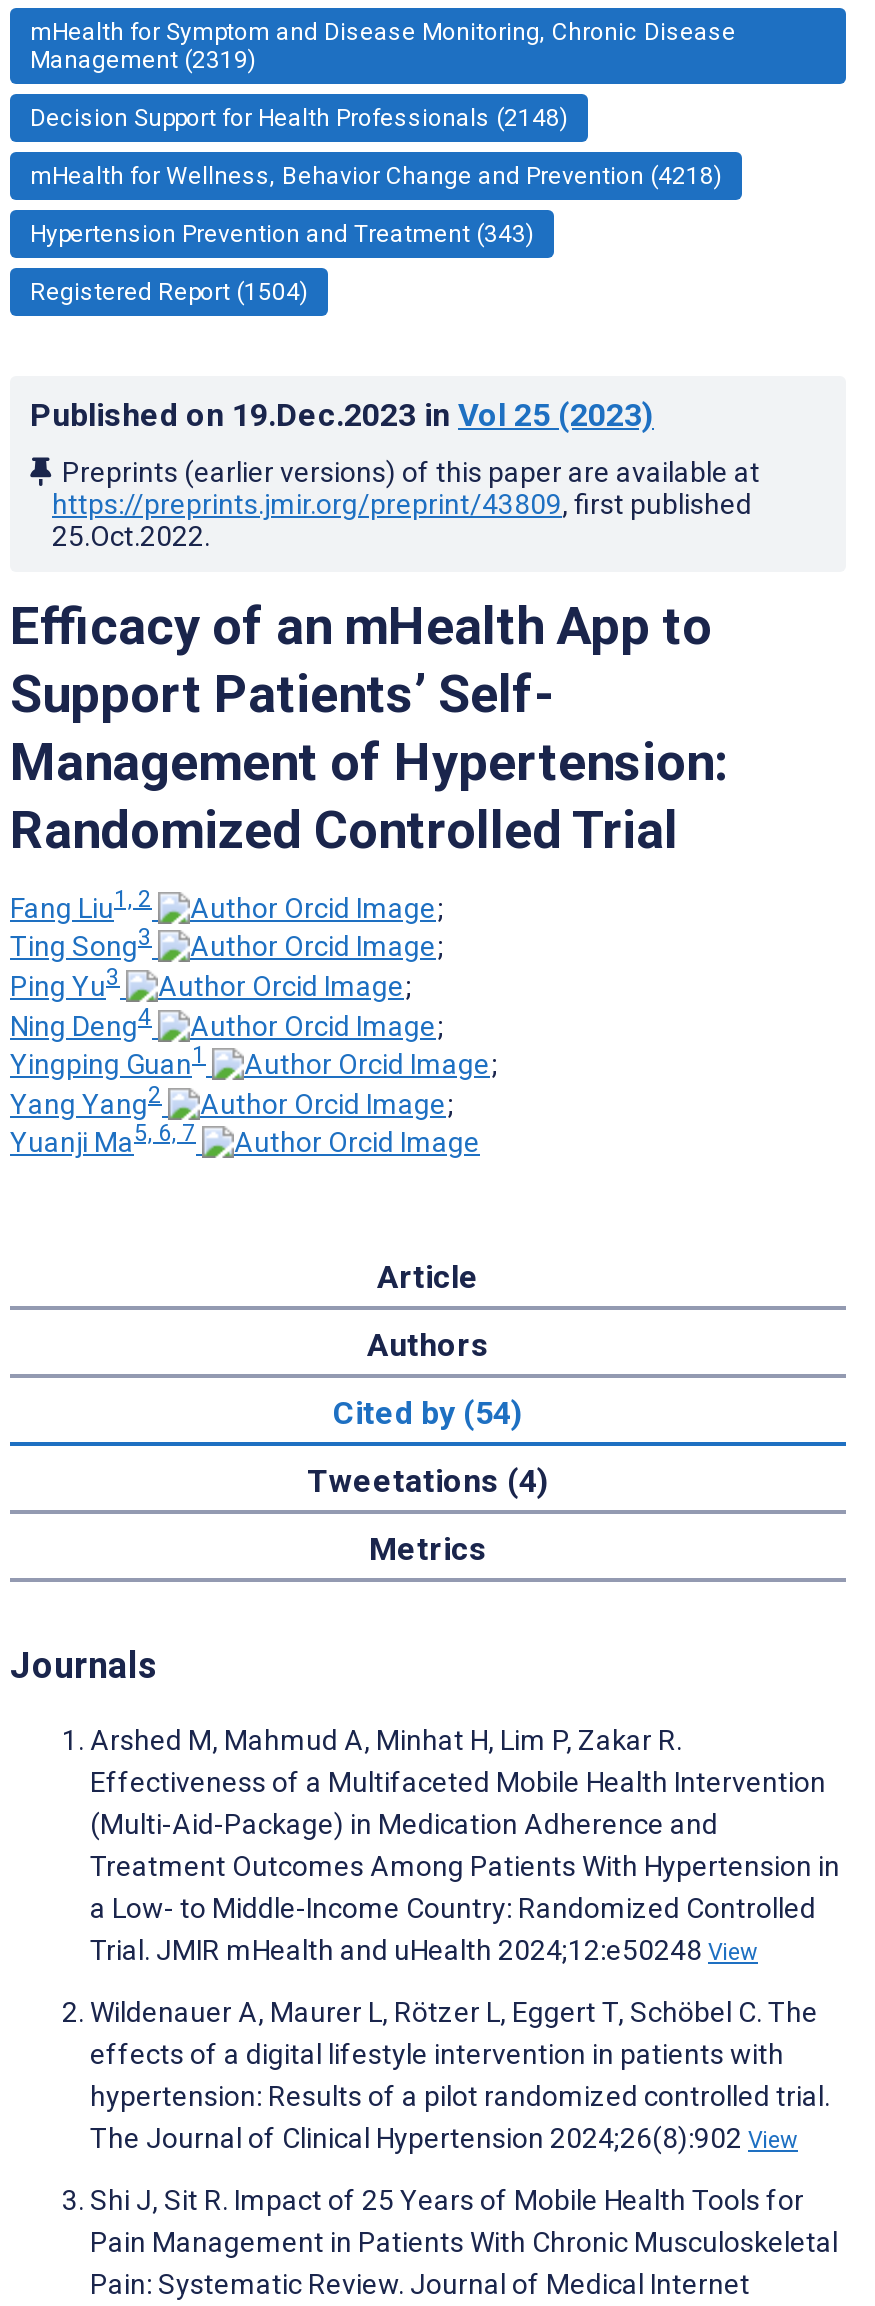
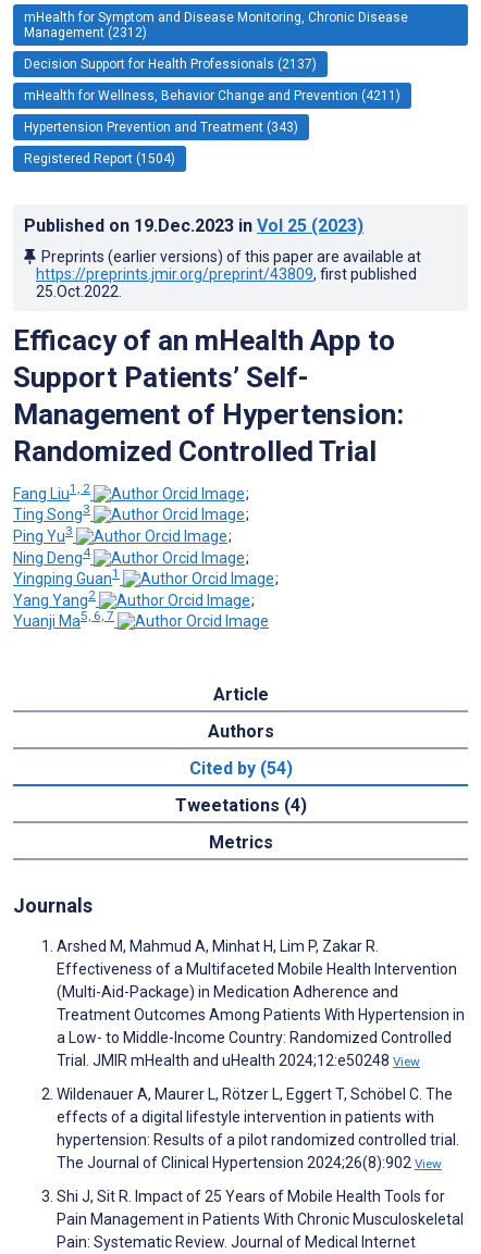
[30,46,256,74] Management (2319) -> [24,25,147,40] Management (2312)
[30,104,568,132] Decision Support for Health Professionals (2148) -> [24,56,317,72] Decision Support for Health Professionals (2137)
[30,162,722,190] mHealth for Wellness, Behavior Change and Prevention (4218) -> [24,88,400,103] mHealth for Wellness, Behavior Change and Prevention (4211)

